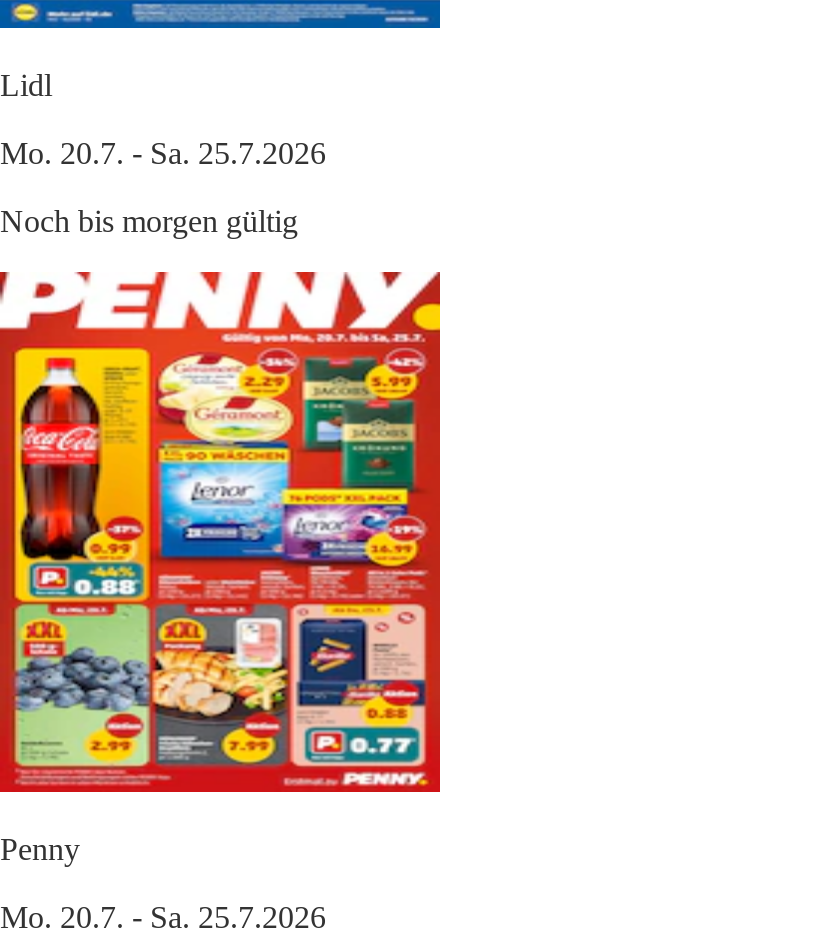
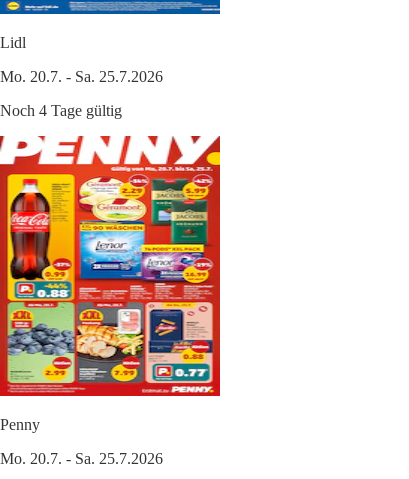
[0,205,298,239] Noch bis morgen gültig -> [0,102,122,119] Noch 4 Tage gültig

